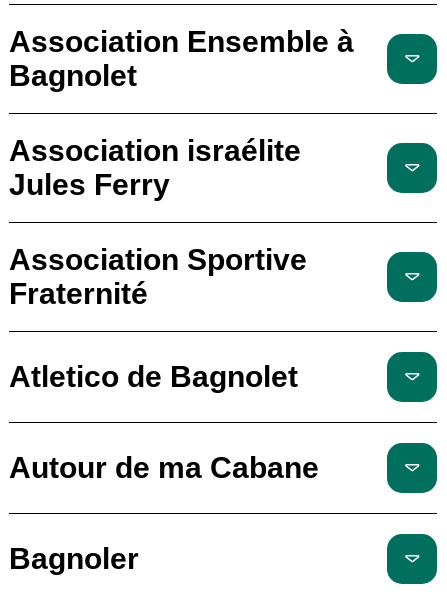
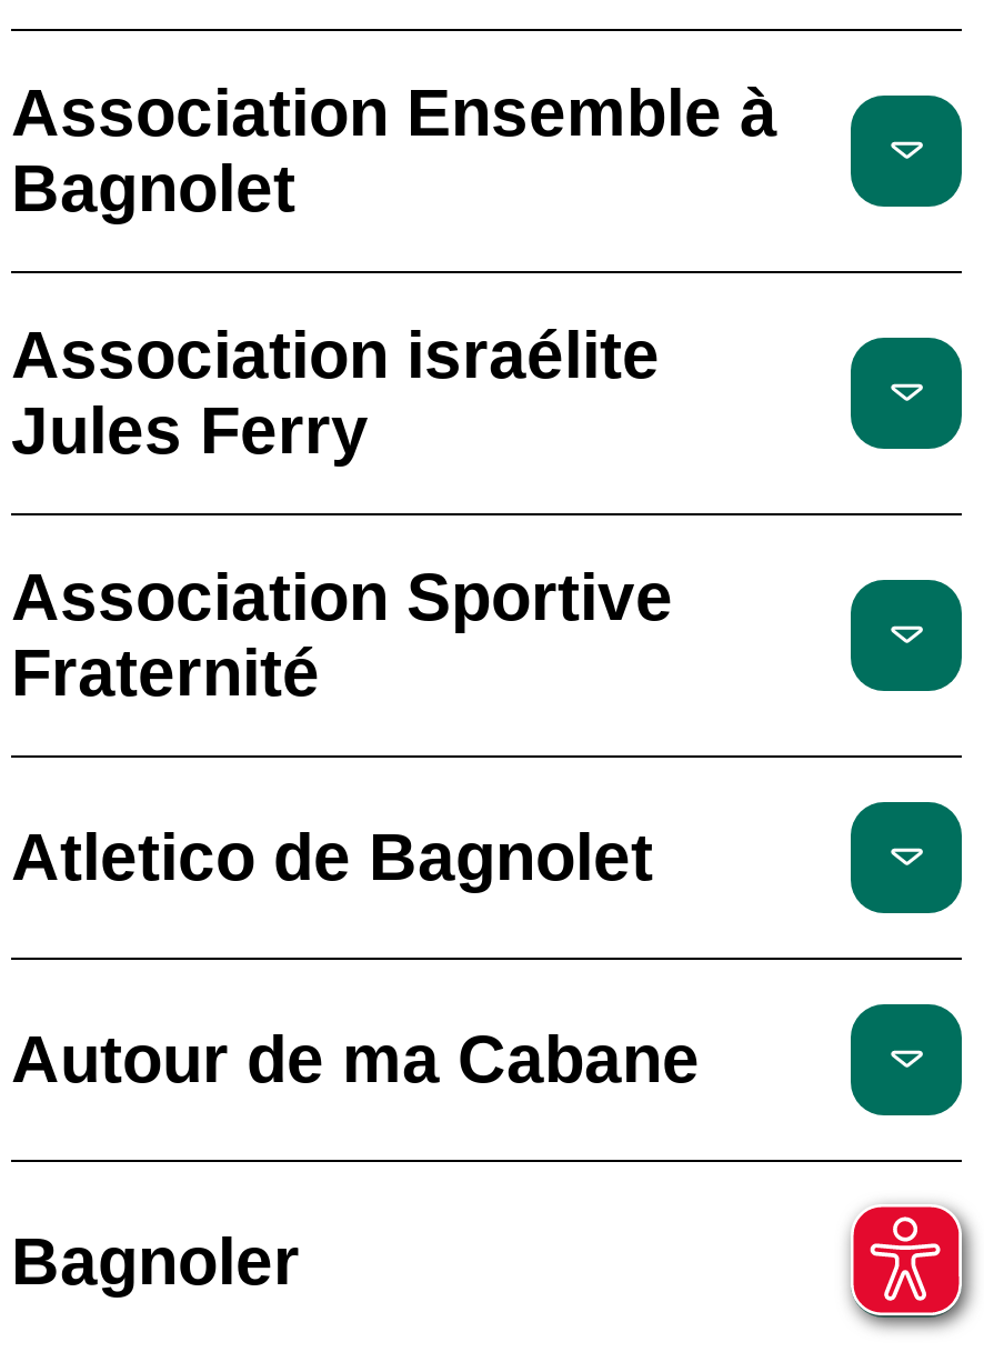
[386,533,442,589] [image] -> [851,1204,975,1331] [image]

